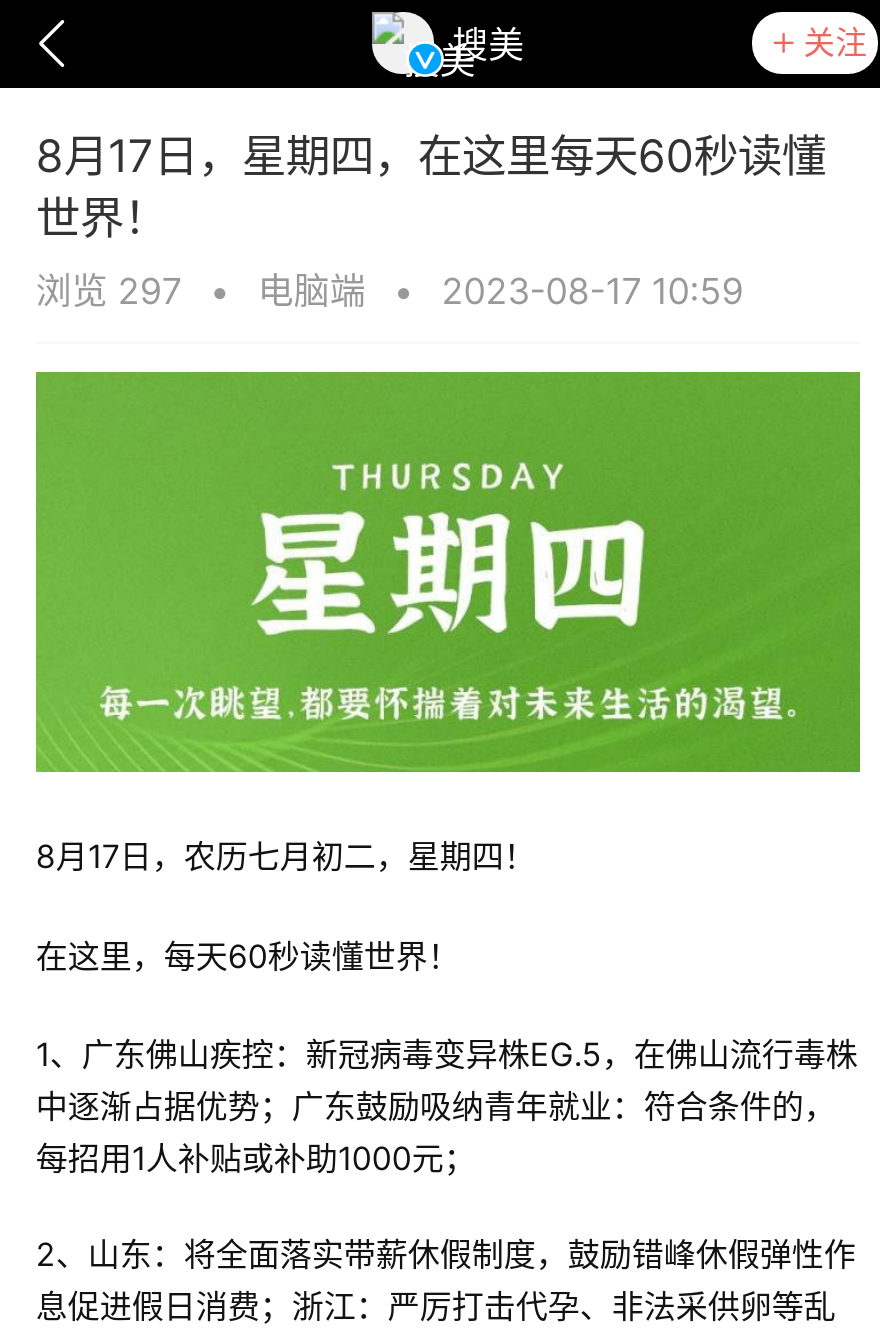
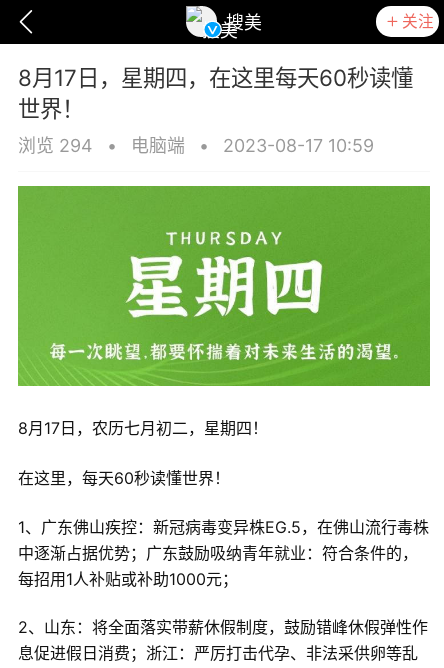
[36,269,182,311] 浏览 297 -> [18,135,93,156] 浏览 294

